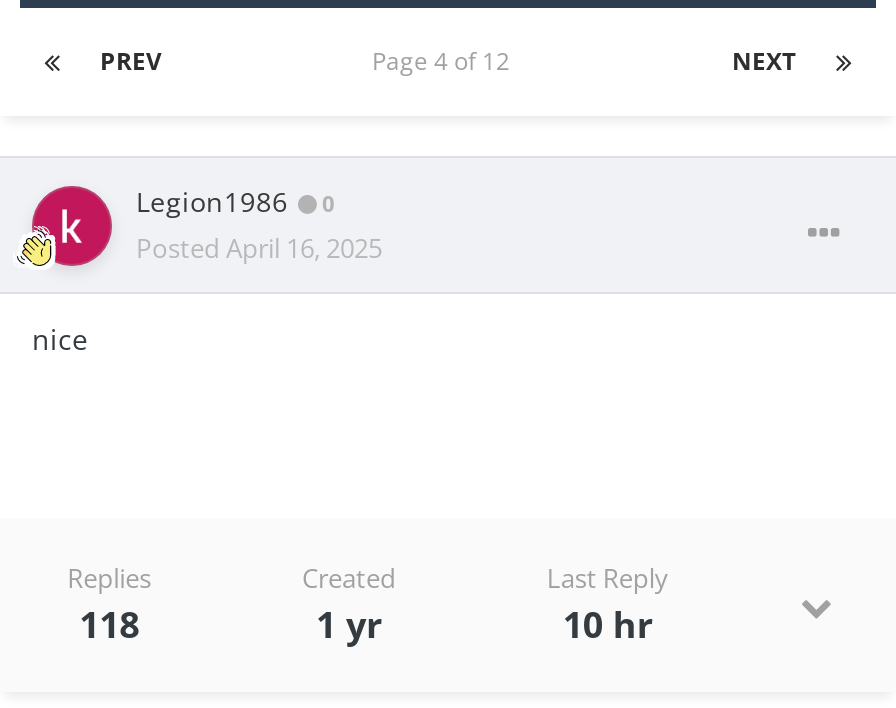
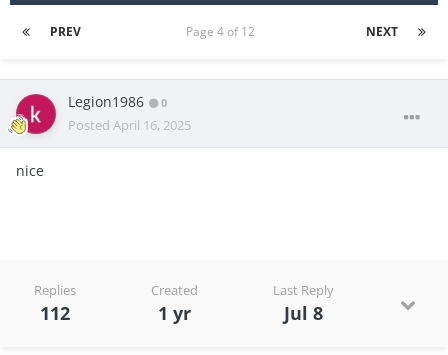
[79,601,139,649] 118 -> [40,301,70,325] 112
[563,601,653,649] 10 hr -> [284,301,323,325] Jul 8

